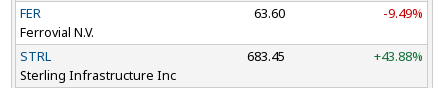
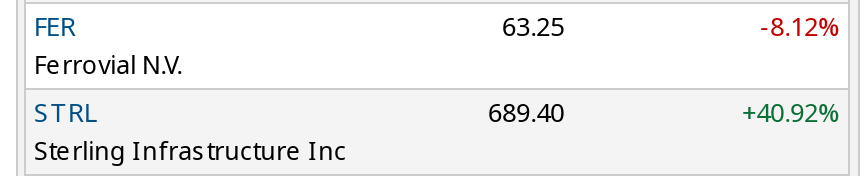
[254,4,285,22] 63.60 -> [502,8,564,44] 63.25
[383,4,423,22] -9.49% -> [760,8,840,44] -8.12%
[247,47,285,65] 683.45 -> [488,94,564,130] 689.40
[374,47,423,65] +43.88% -> [742,94,840,130] +40.92%

